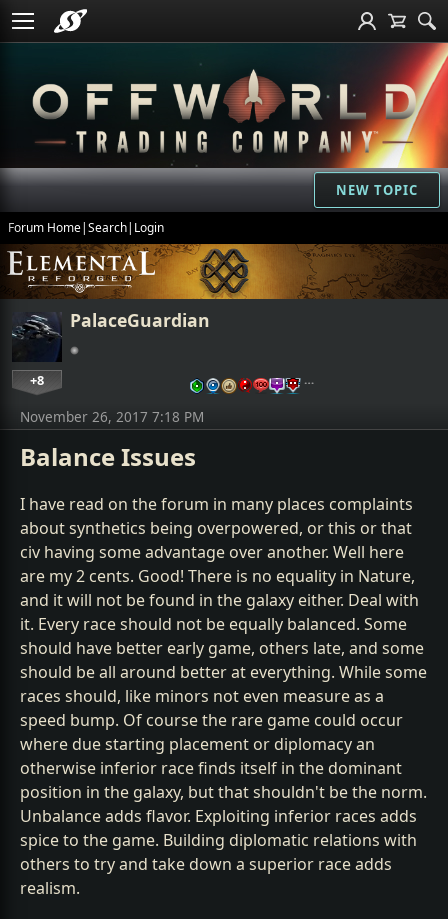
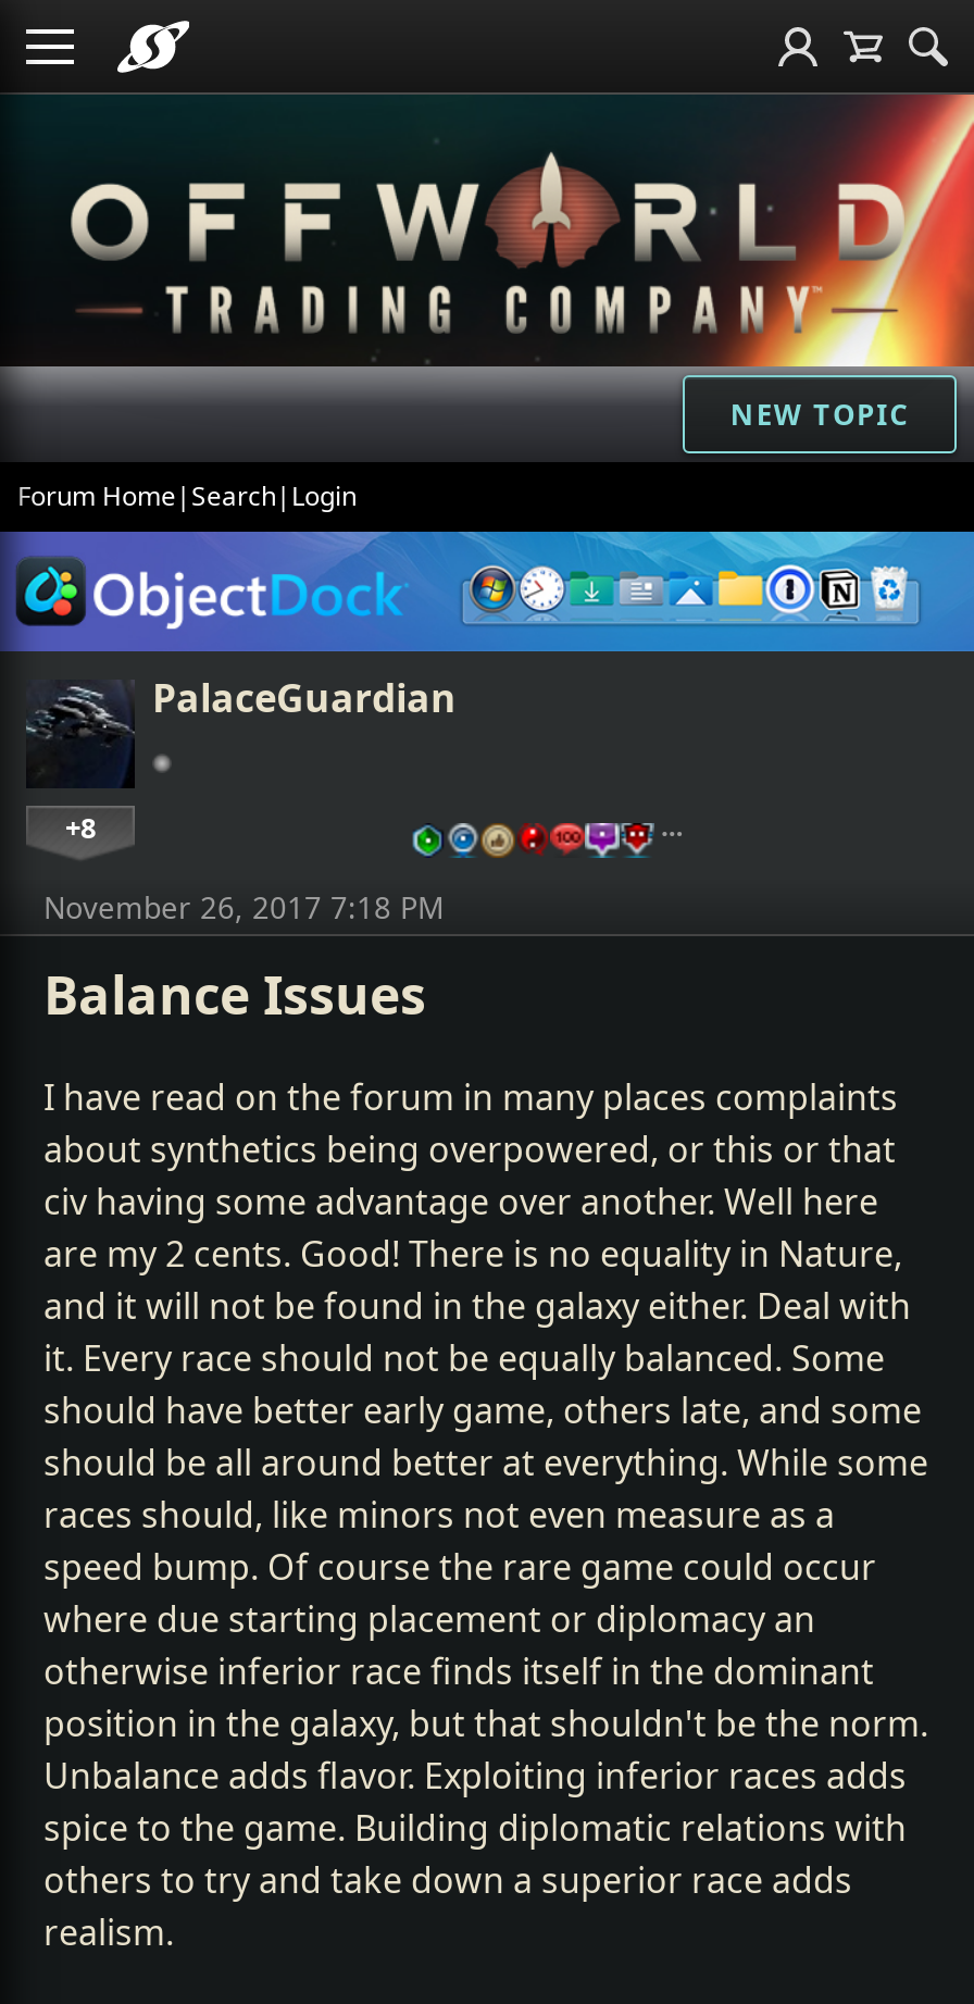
[3,243,445,300] [image] -> [7,530,967,654] [image]

